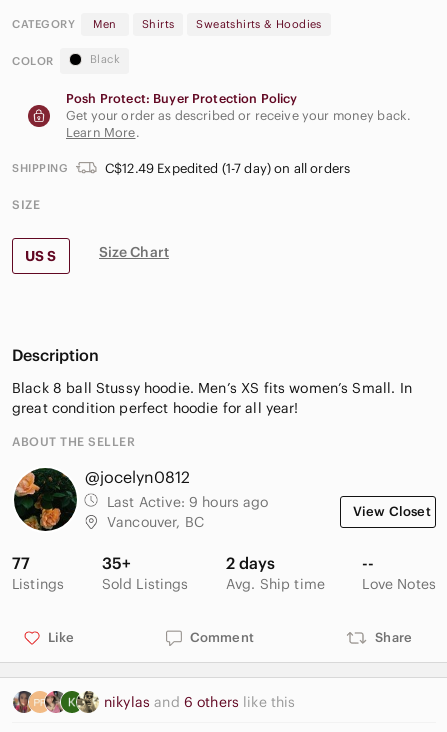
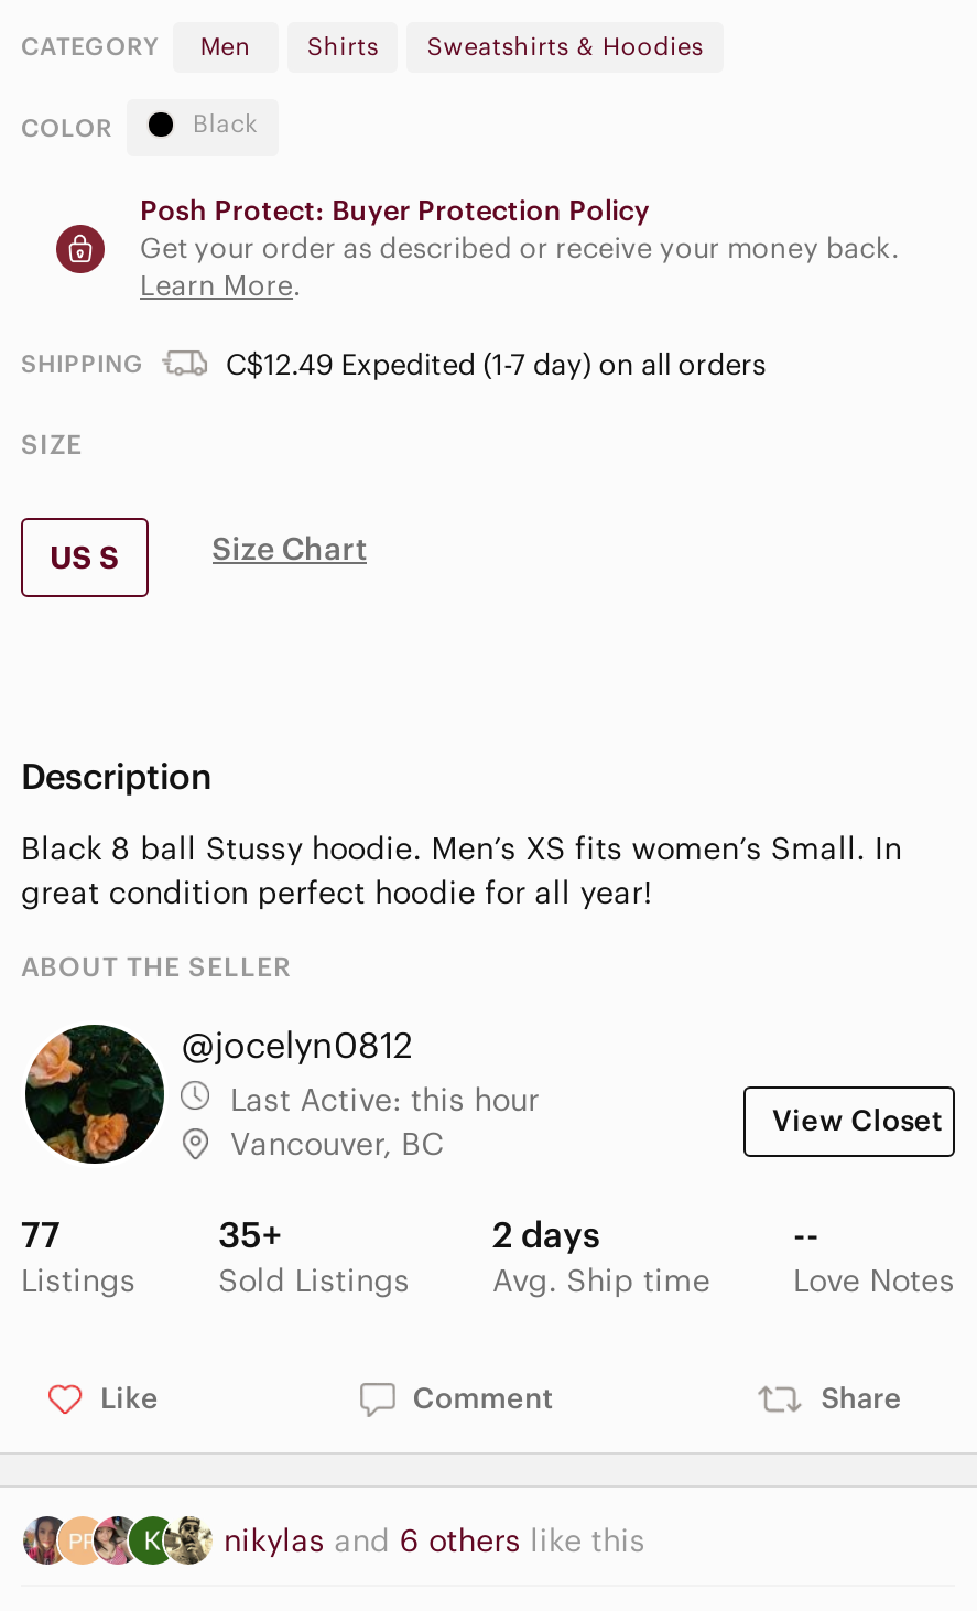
[107,493,269,511] Last Active: 9 hours ago -> [230,1080,539,1120] Last Active: this hour

